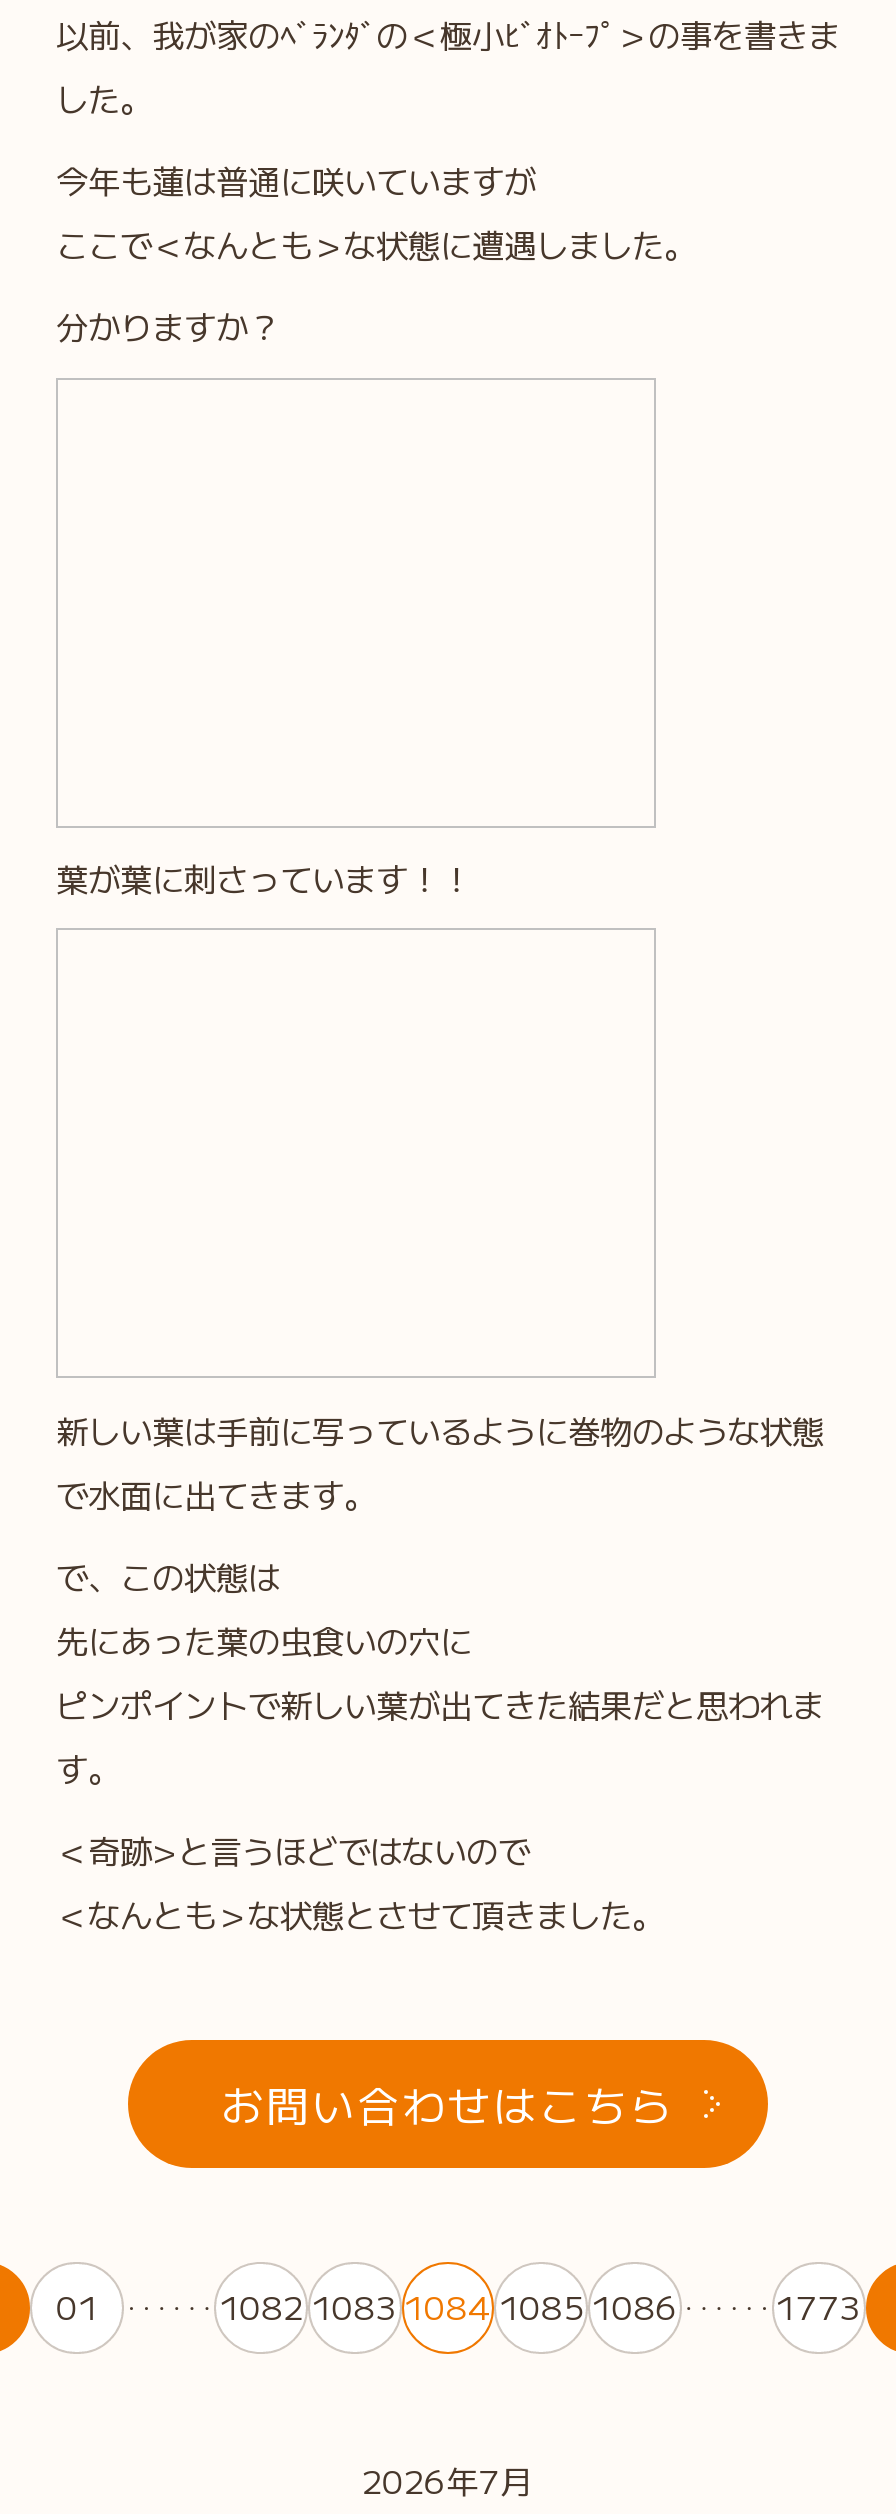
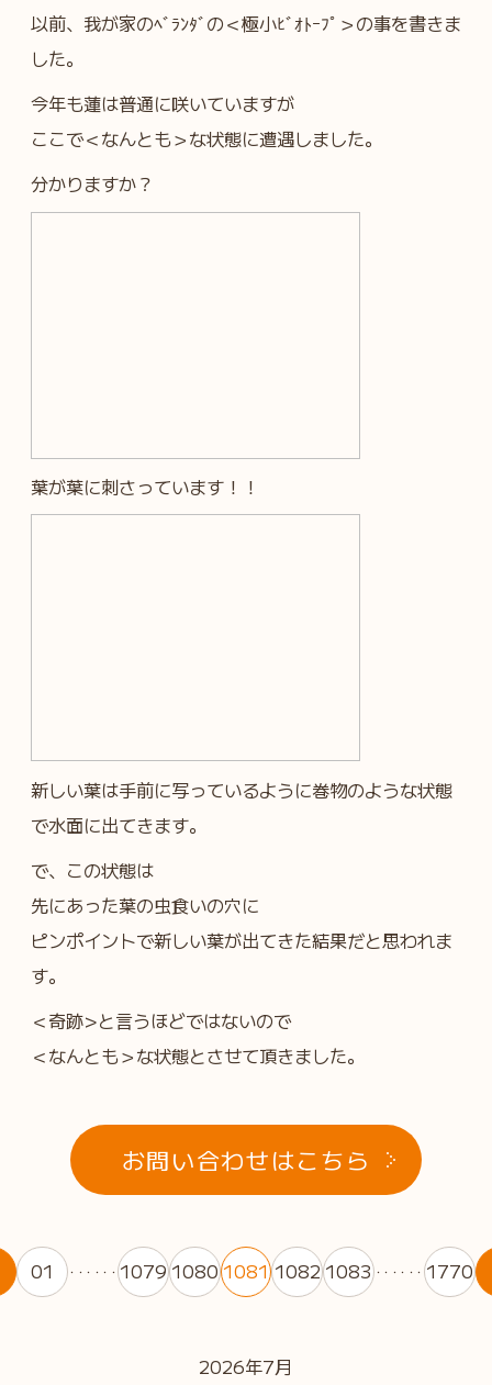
[56,2282,862,2330] 01 ・・・・・・ 1082 1083 1084 1085 1086 ・・・・・・ 1773 -> [31,1258,473,1284] 01 ・・・・・・ 1079 1080 1081 1082 1083 ・・・・・・ 1770

